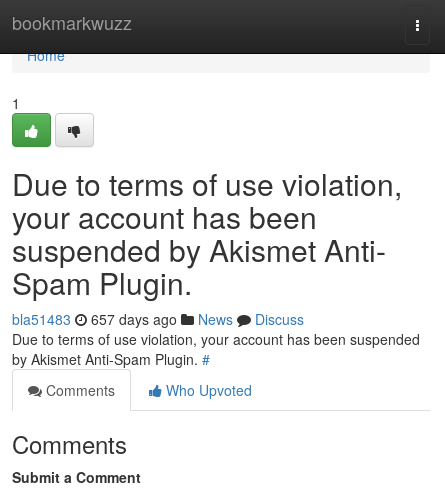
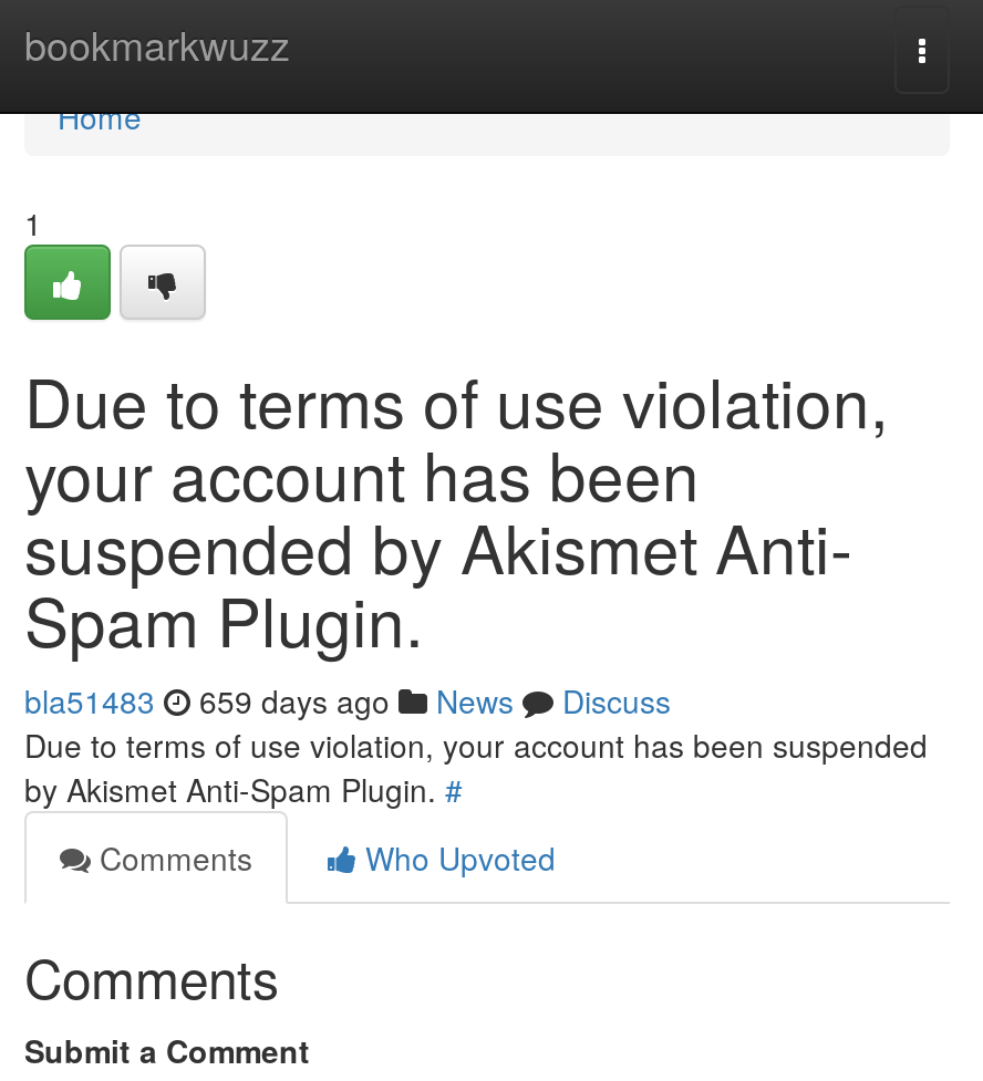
[12,309,304,329] bla51483 657 days ago News Discuss -> [24,678,671,723] bla51483 659 days ago News Discuss

